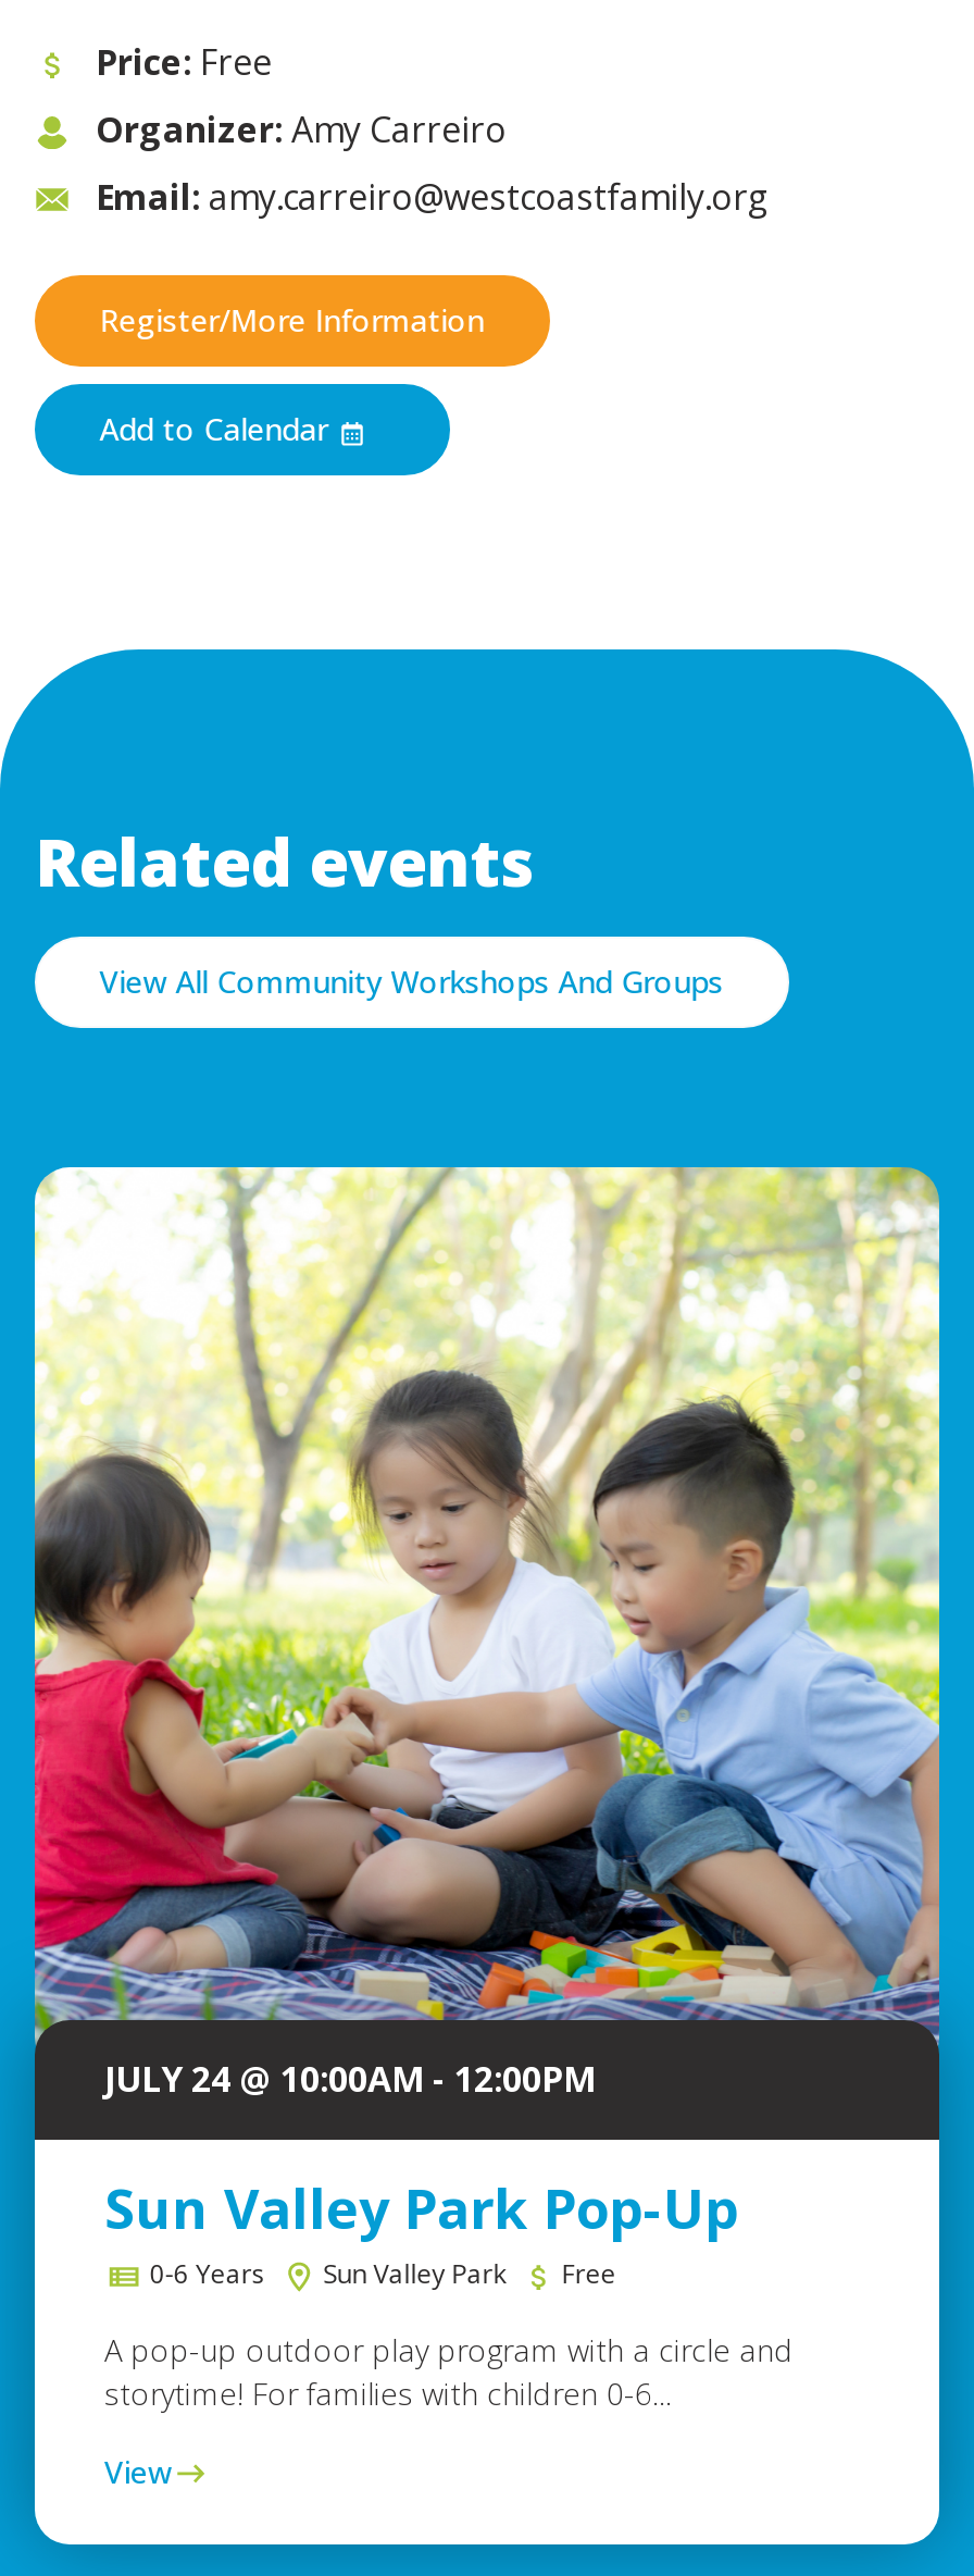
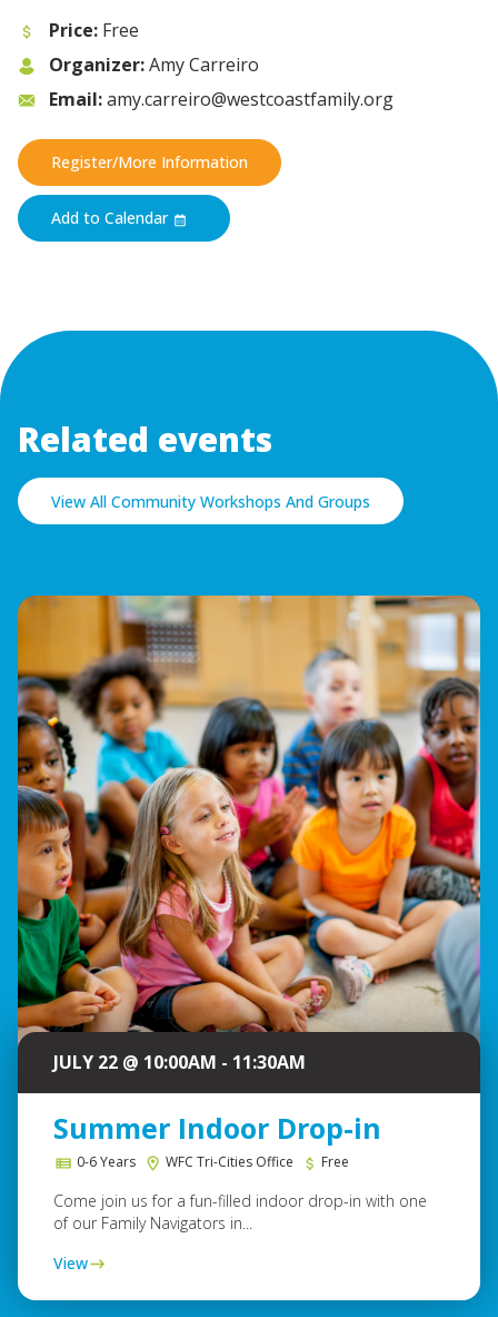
[33,1165,941,2103] [image] | JULY 24 @ 10:00AM - 12:00PM -> [17,594,481,1075] [image] | JULY 22 @ 10:00AM - 11:30AM
[104,2171,739,2245] Sun Valley Park Pop-Up -> [53,1109,381,1147] Summer Indoor Drop-in
[317,2256,512,2293] Sun Valley Park -> [162,1153,296,1171] WFC Tri-Cities Office
[104,2330,794,2415] A pop-up outdoor play program with a circle and | storytime! For families with children 0-6... -> [53,1191,427,1234] Come join us for a fun-filled indoor drop-in with one | of our Family Navigators in...

